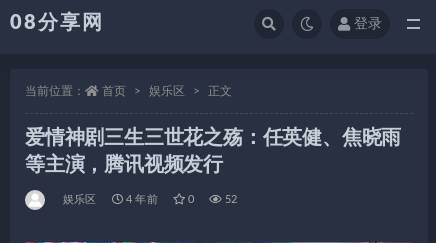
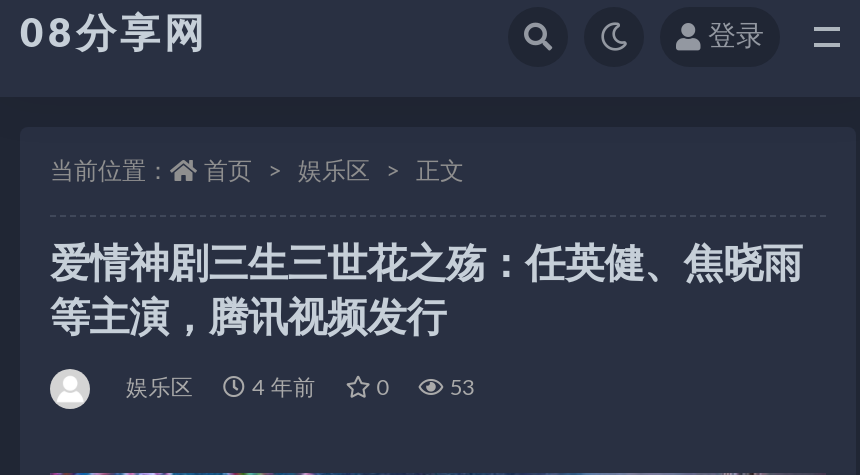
[222,194,237,205] 52 -> [443,377,474,399] 53

